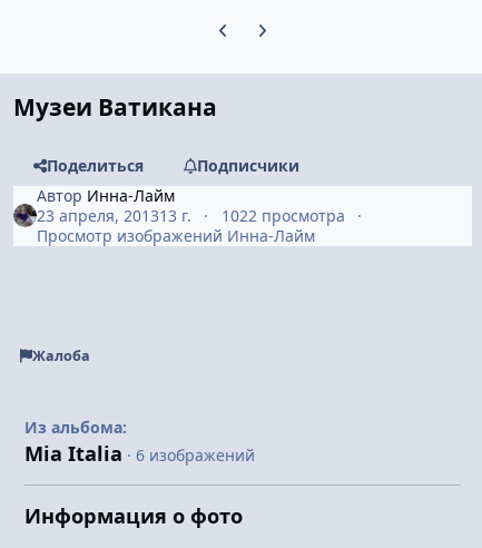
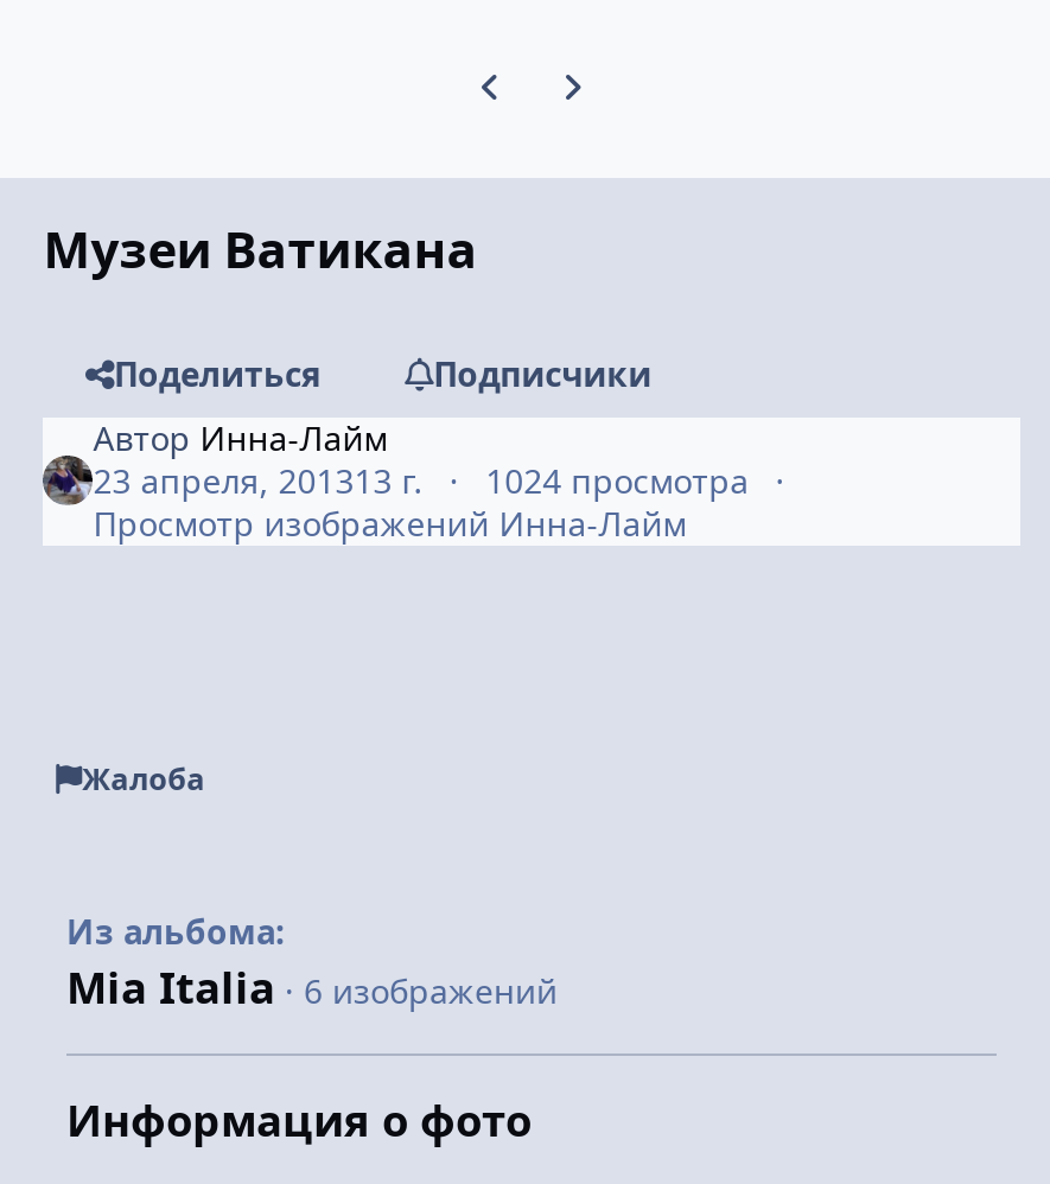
[37,204,345,226] 23 апреля, 201313 г. 1022 просмотра -> [93,457,749,502] 23 апреля, 201313 г. 1024 просмотра

